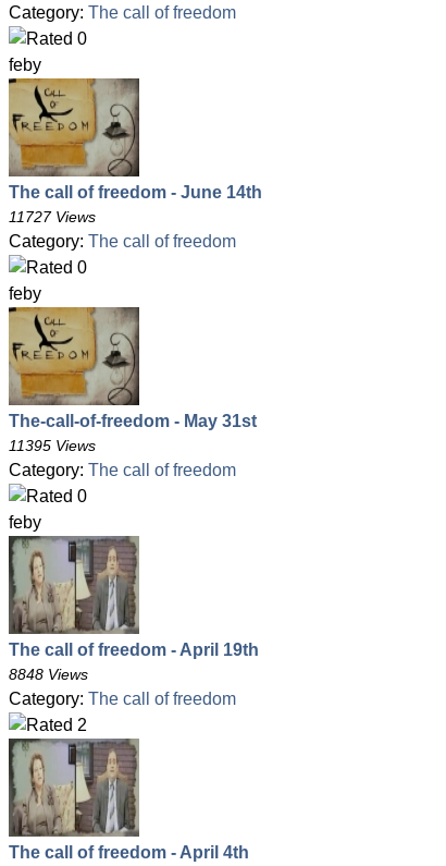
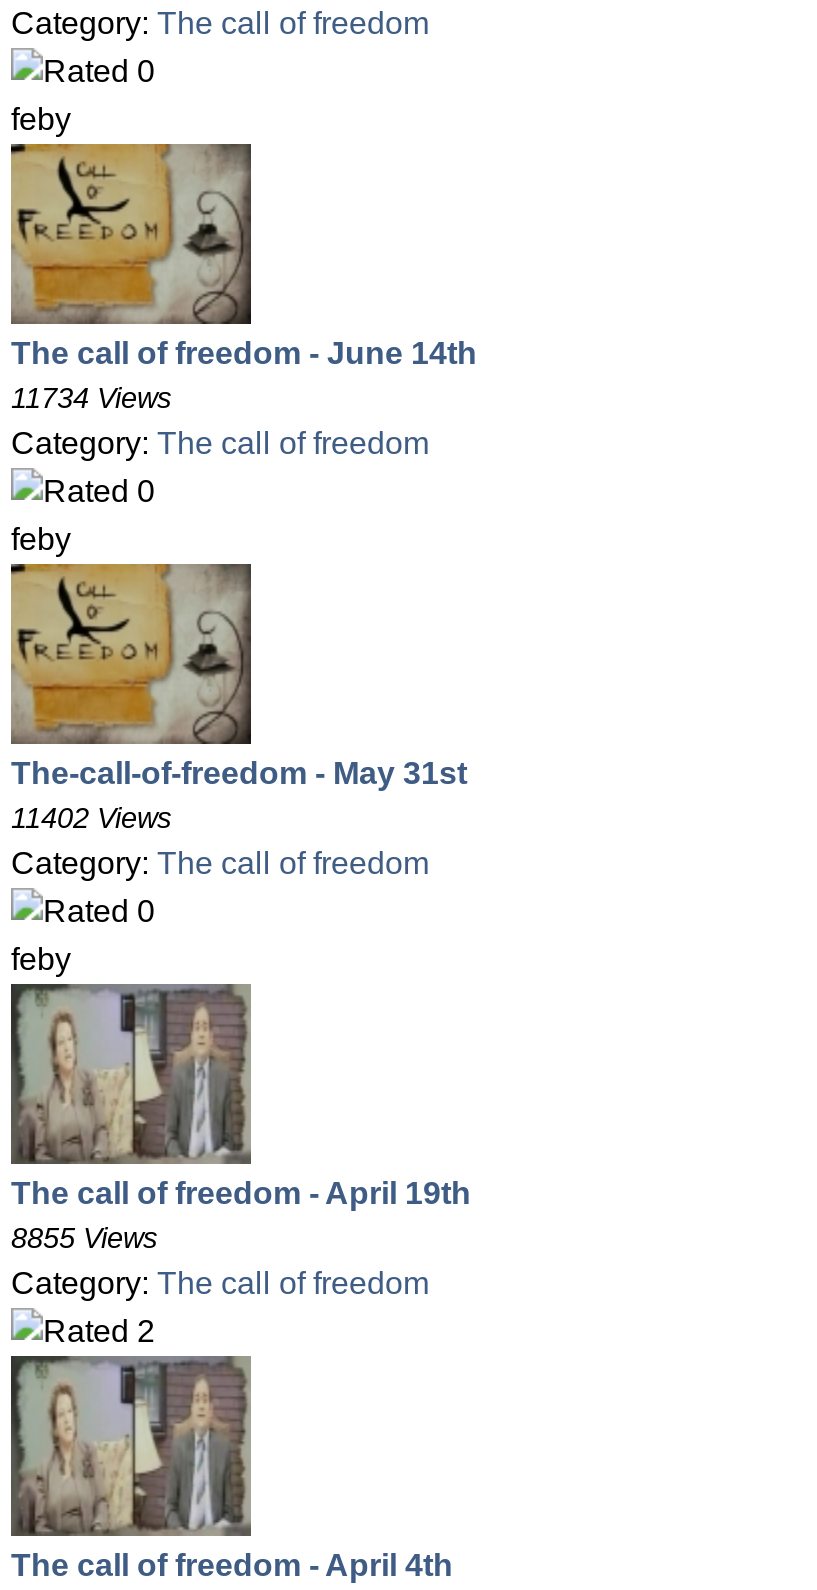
[9,208,96,225] 11727 Views -> [11,382,171,414] 11734 Views
[9,437,96,454] 11395 Views -> [11,802,171,834] 11402 Views
[9,666,88,683] 8848 Views -> [11,1222,157,1254] 8855 Views

